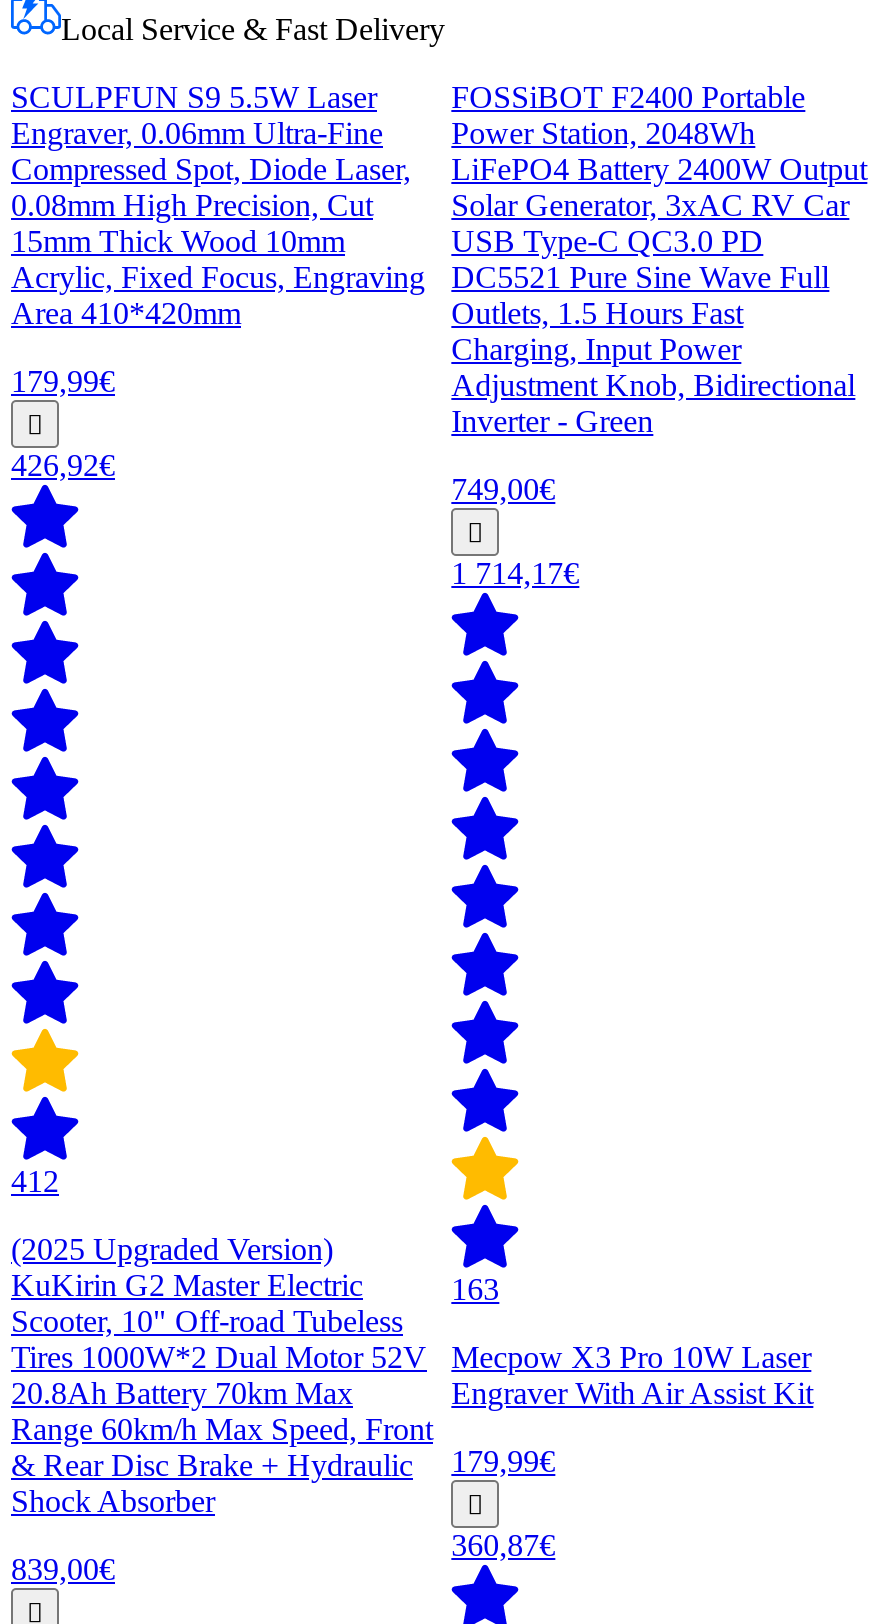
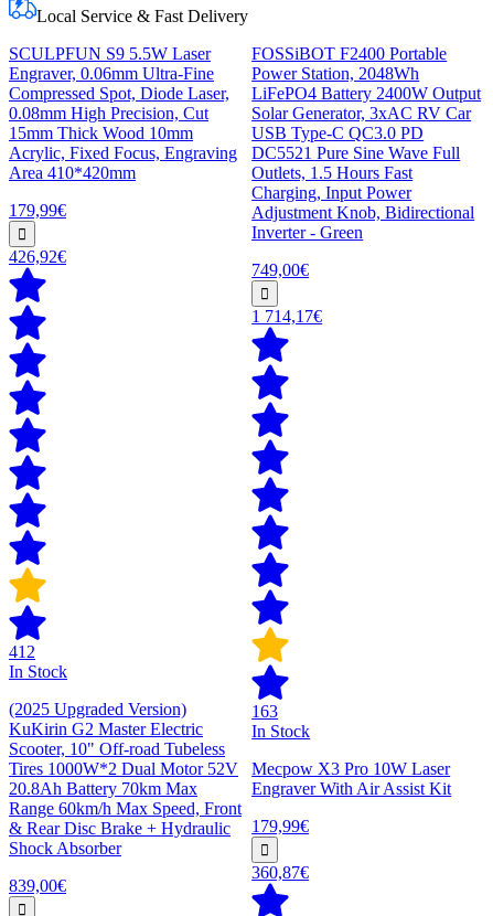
none -> [9,662,67,681] In Stock
none -> [252,722,310,740] In Stock

